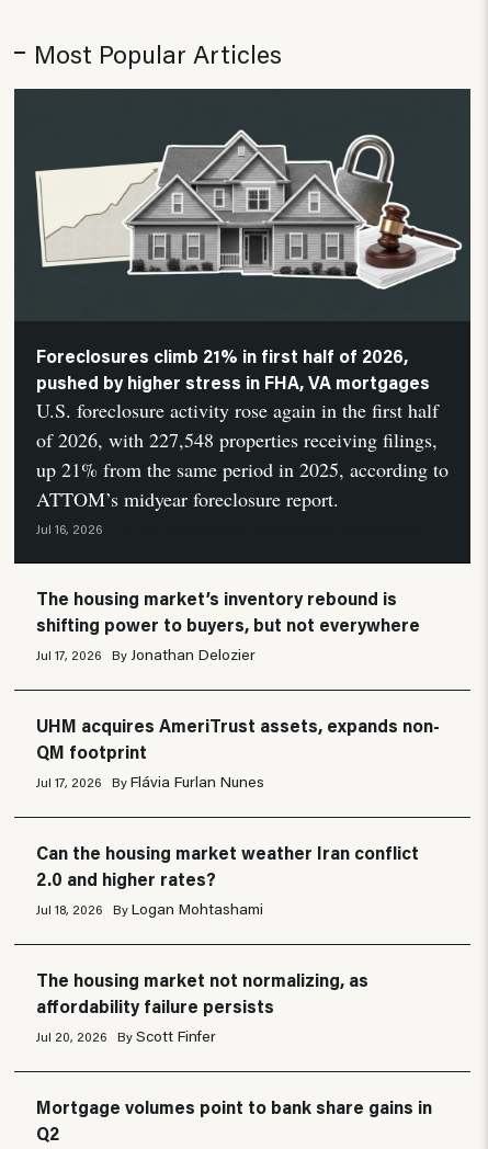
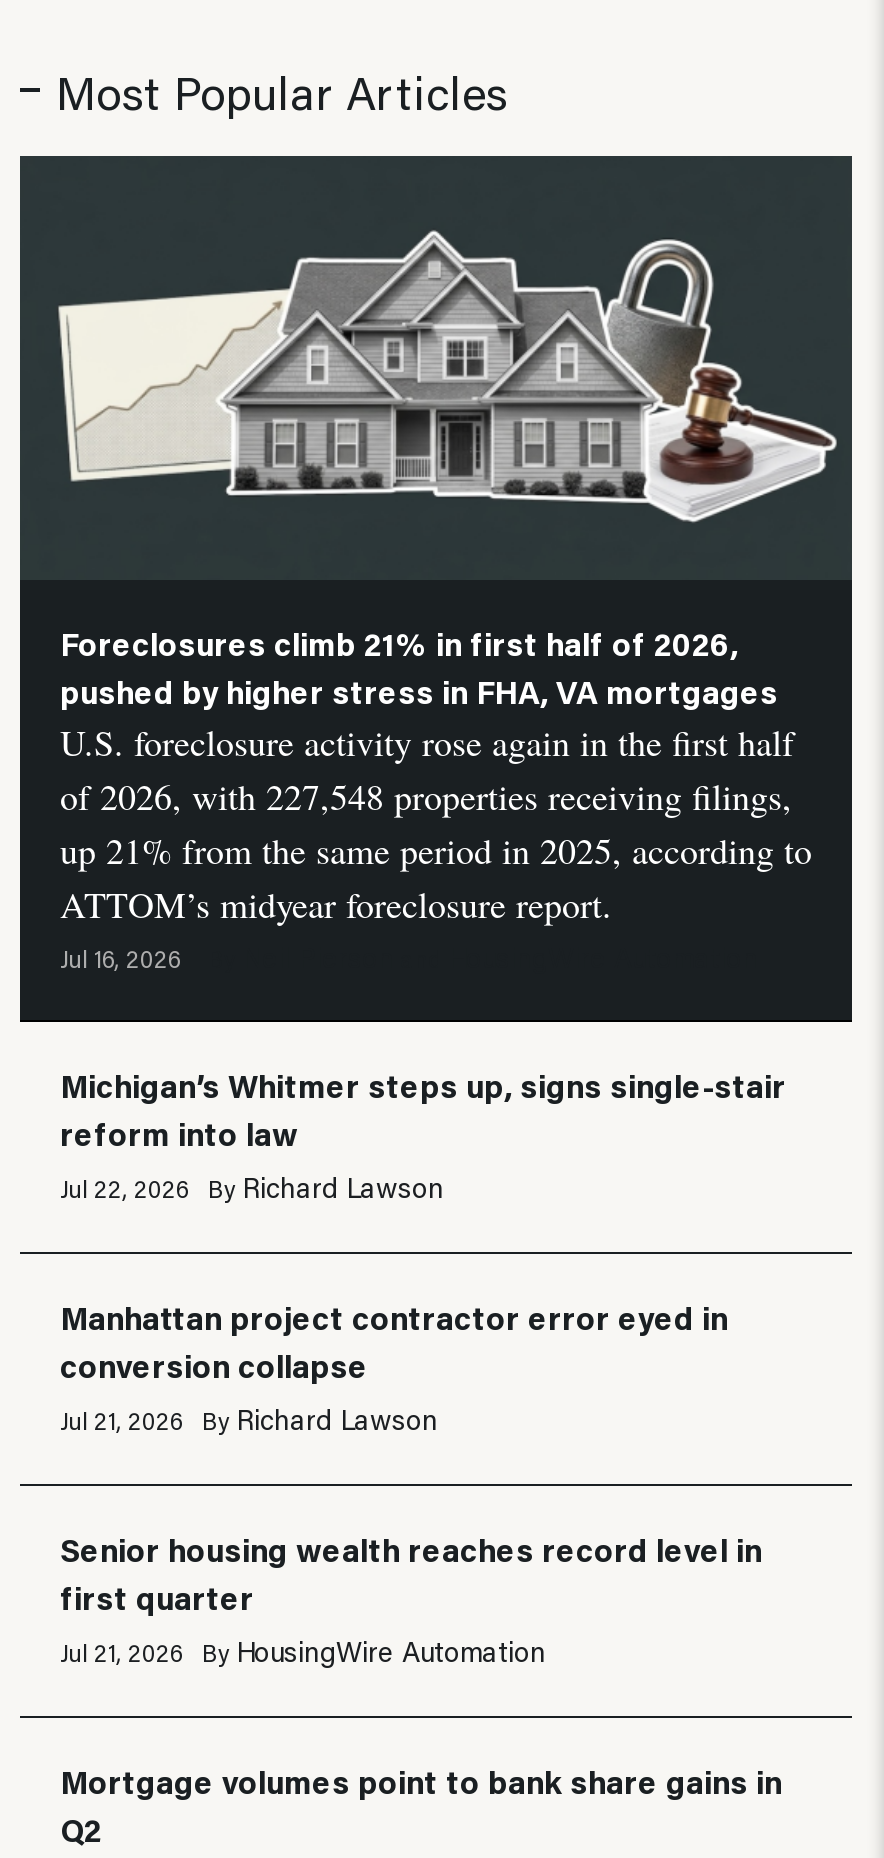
[36,586,440,1046] The housing market’s inventory rebound is | shifting power to buyers, but not everywhere | Jul 17, 2026 | By Jonathan Delozier | UHM acquires AmeriTrust assets, expands non- | QM footprint | Jul 17, 2026 | By Flávia Furlan Nunes | Can the housing market weather Iran conflict | 2.0 and higher rates? | Jul 18, 2026 | By Logan Mohtashami | The housing market not normalizing, as | affordability failure persists | Jul 20, 2026 | By Scott Finfer -> [60,1064,786,1670] Michigan’s Whitmer steps up, signs single-stair | reform into law | Jul 22, 2026 | By Richard Lawson | Manhattan project contractor error eyed in | conversion collapse | Jul 21, 2026 | By Richard Lawson | Senior housing wealth reaches record level in | first quarter | Jul 21, 2026 | By HousingWire Automation

